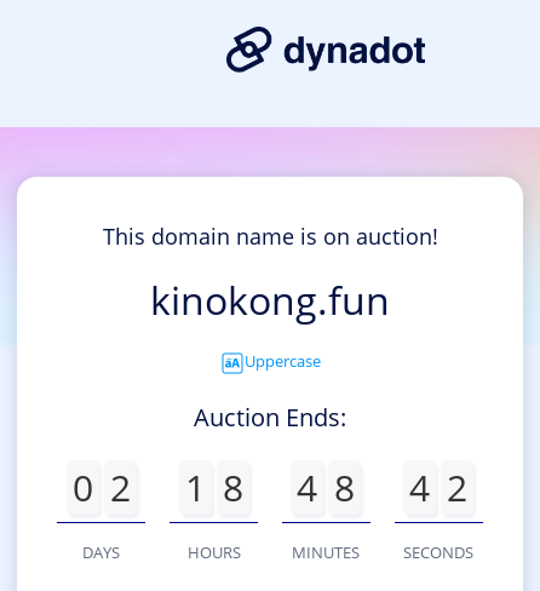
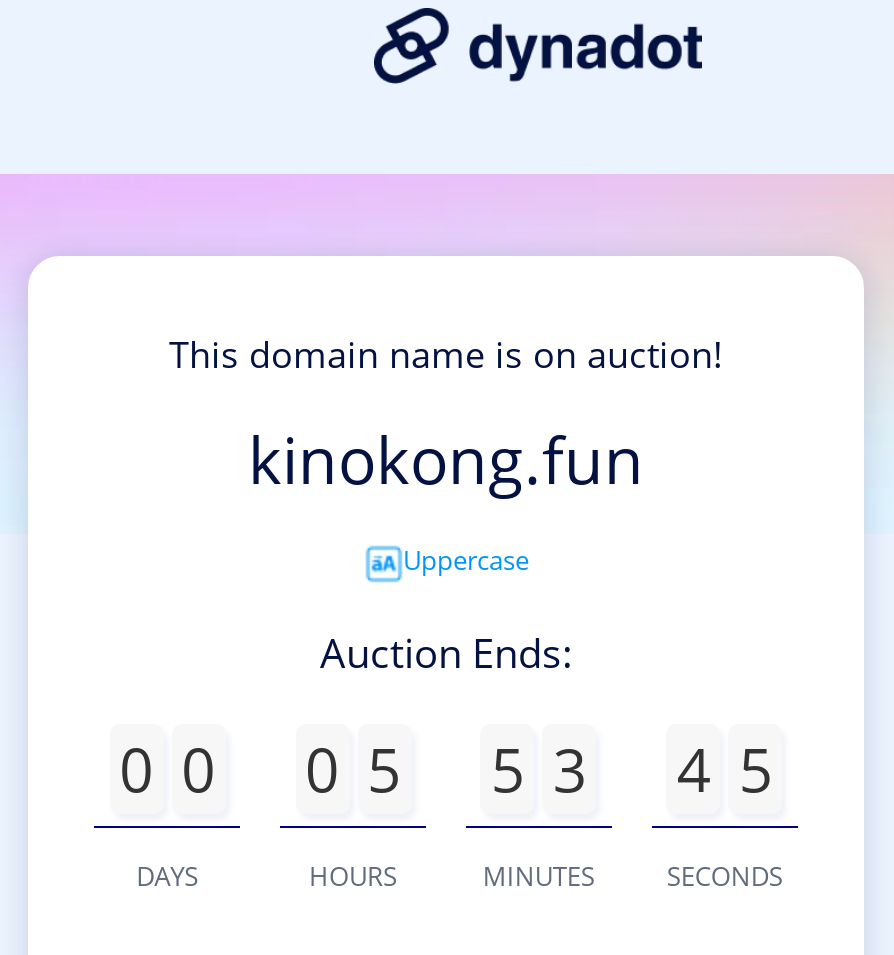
[72,463,130,512] 0 2 -> [119,728,215,810] 0 0
[185,463,243,512] 1 8 -> [305,728,401,810] 0 5
[297,463,355,512] 4 8 -> [491,728,587,810] 5 3
[410,463,468,512] 4 2 -> [677,728,773,810] 4 5

